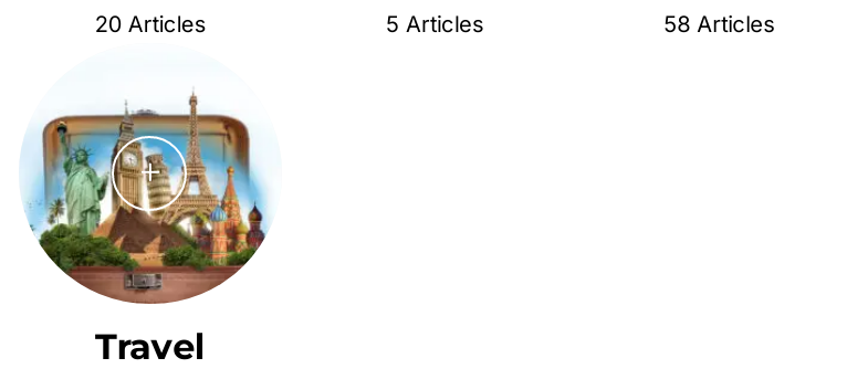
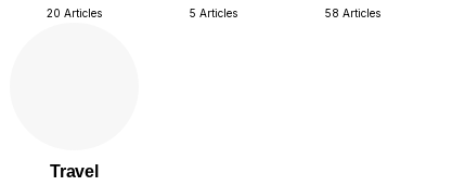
[23,94,269,306] [image] -> none

